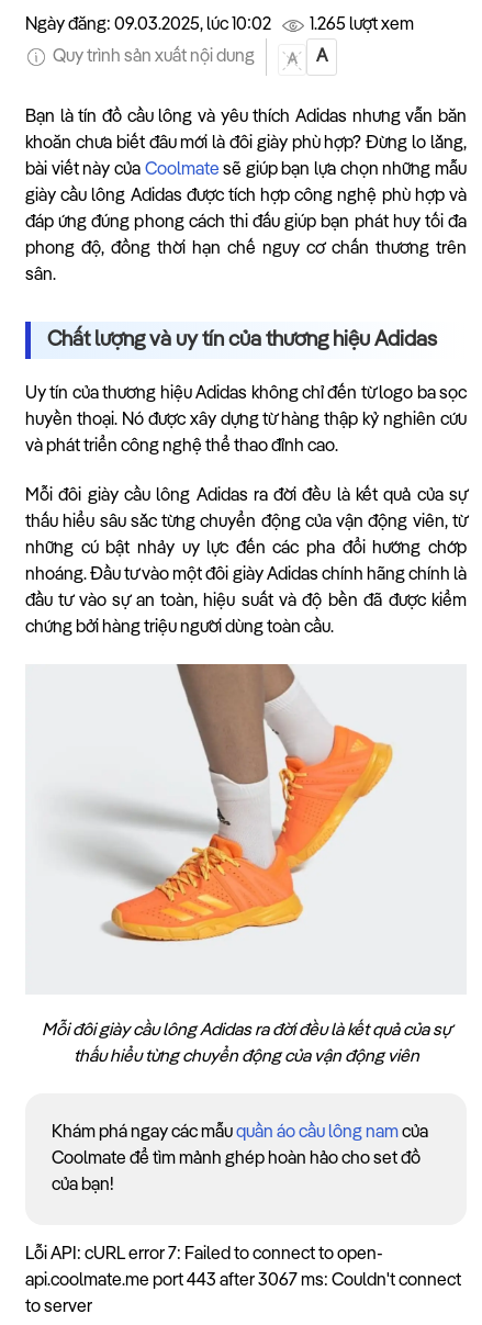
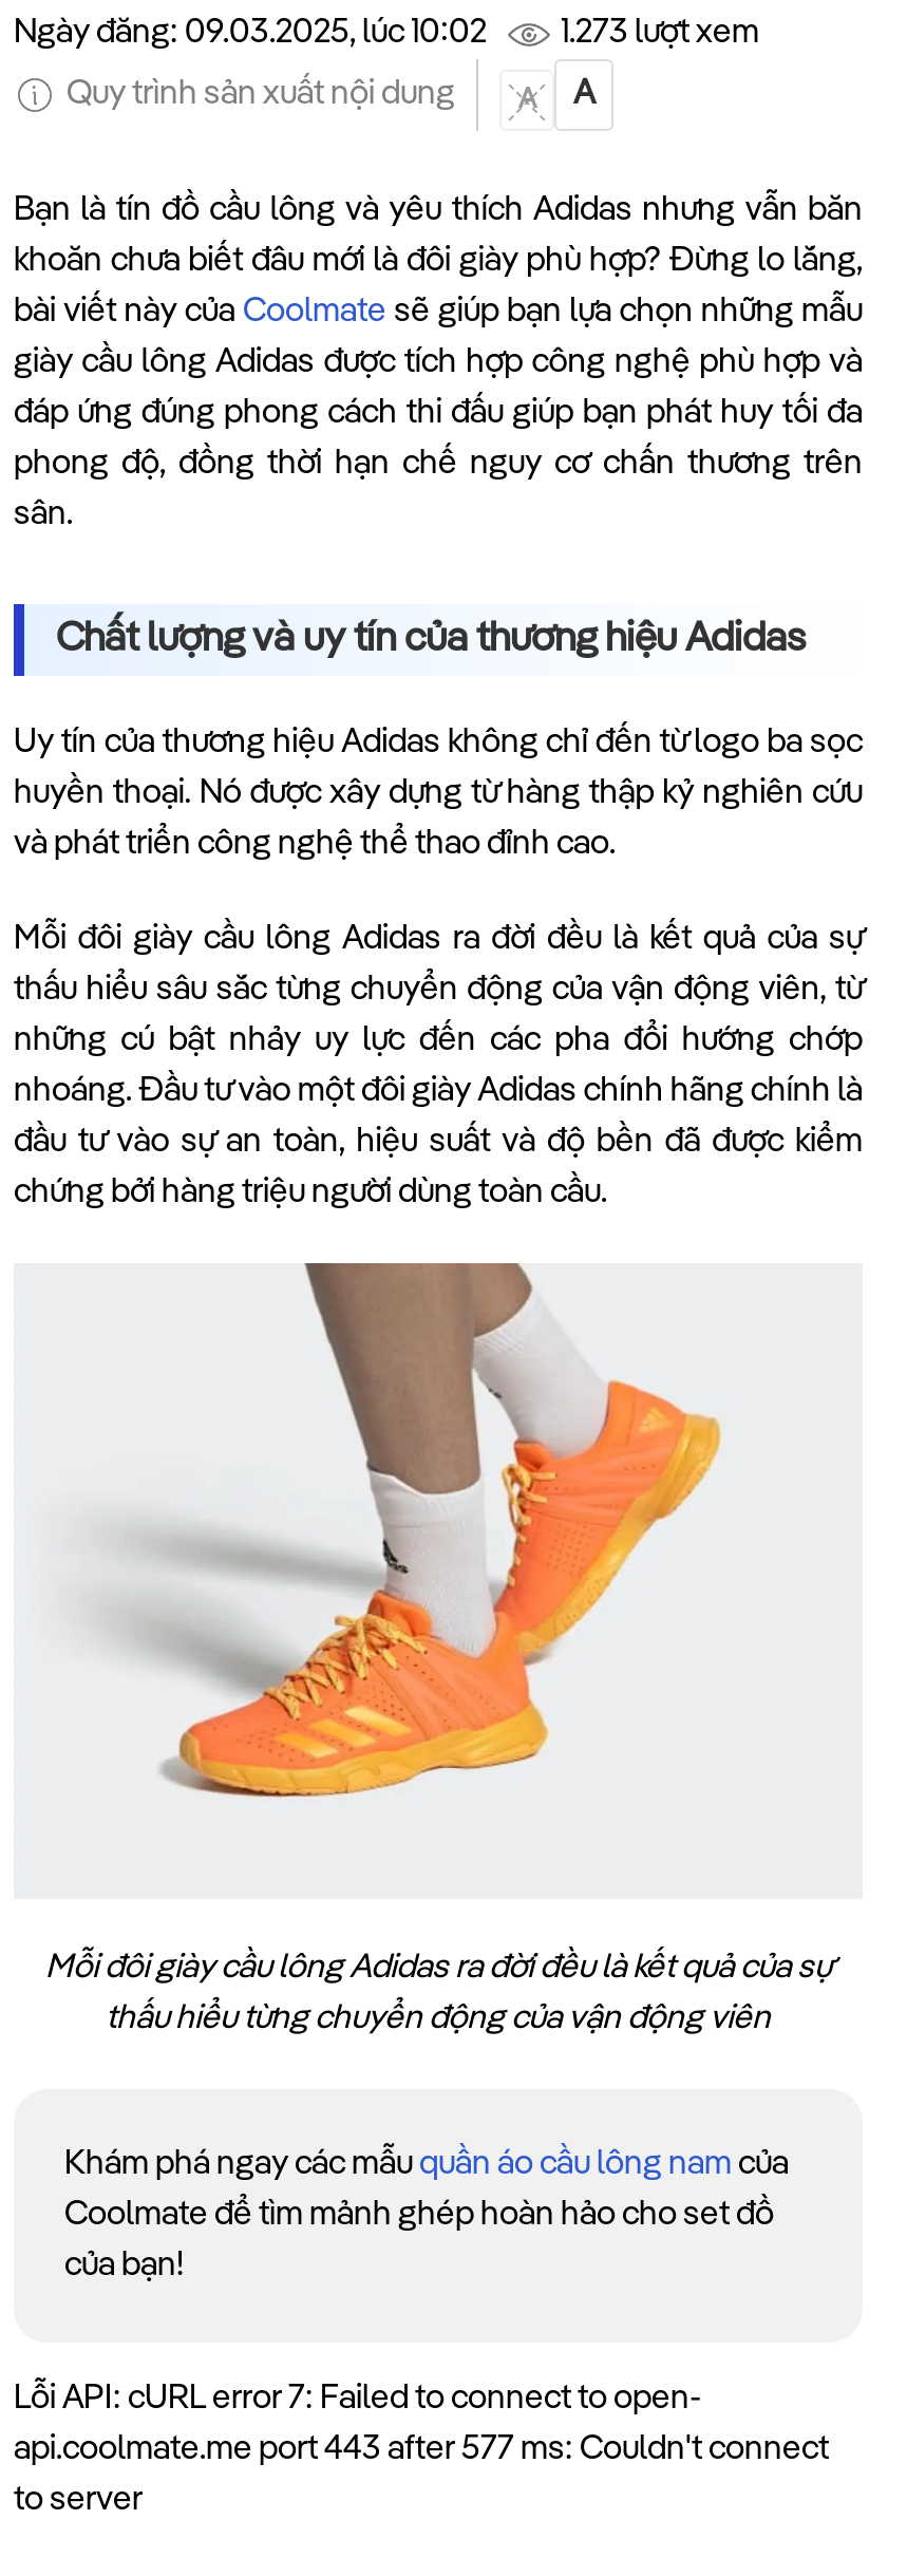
[310,16,414,34] 1.265 lượt xem -> [561,17,759,51] 1.273 lượt xem
[25,1272,461,1290] api.coolmate.me port 443 after 3067 ms: Couldn't connect -> [14,2433,829,2467] api.coolmate.me port 443 after 577 ms: Couldn't connect

